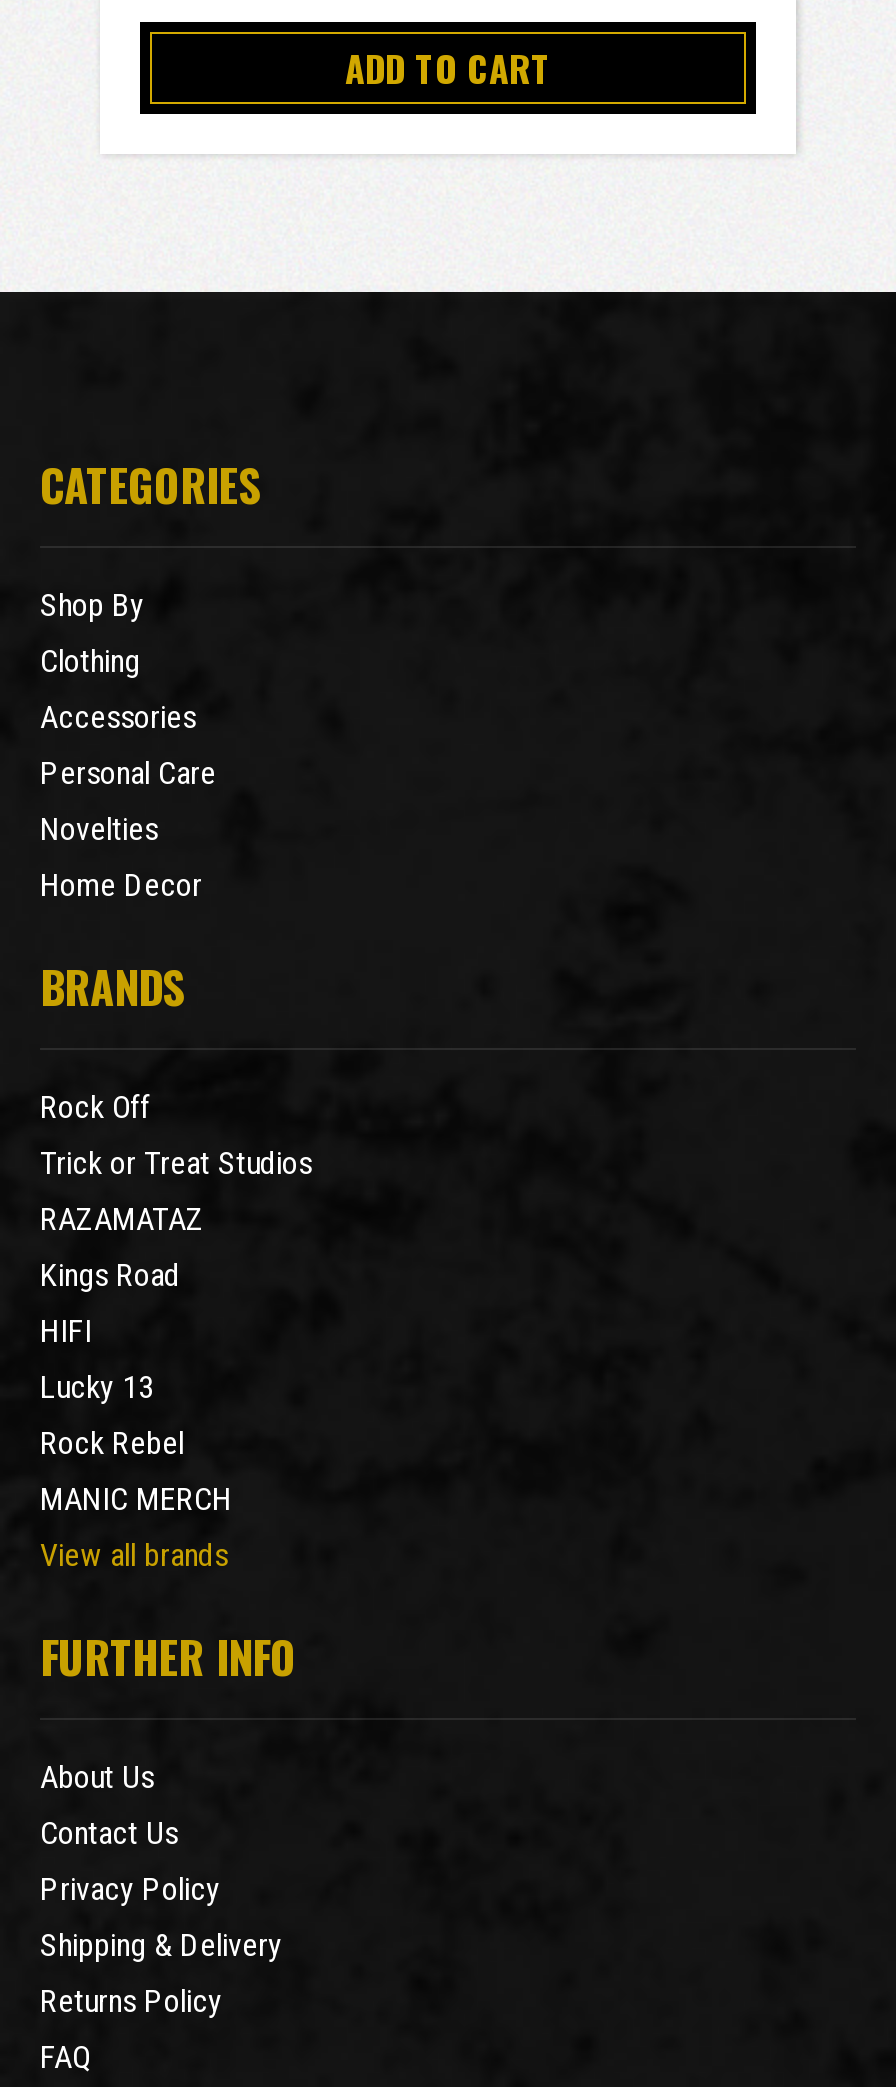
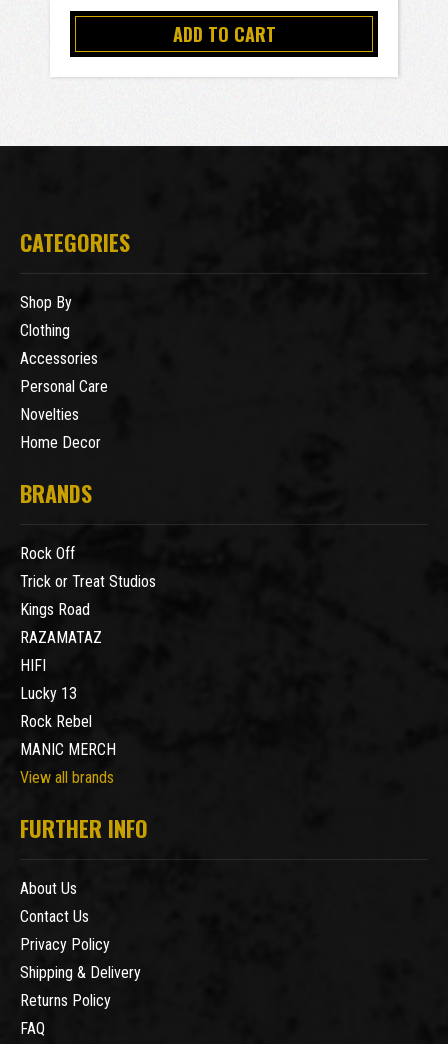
moved [40,1200,204,1238] -> [20,628,102,647]: RAZAMATAZ
moved [40,1256,180,1294] -> [20,600,90,619]: Kings Road

